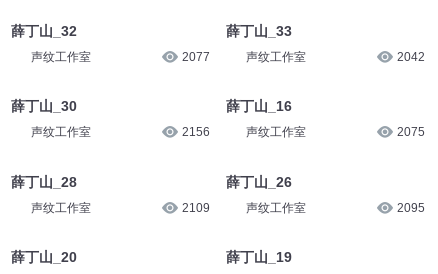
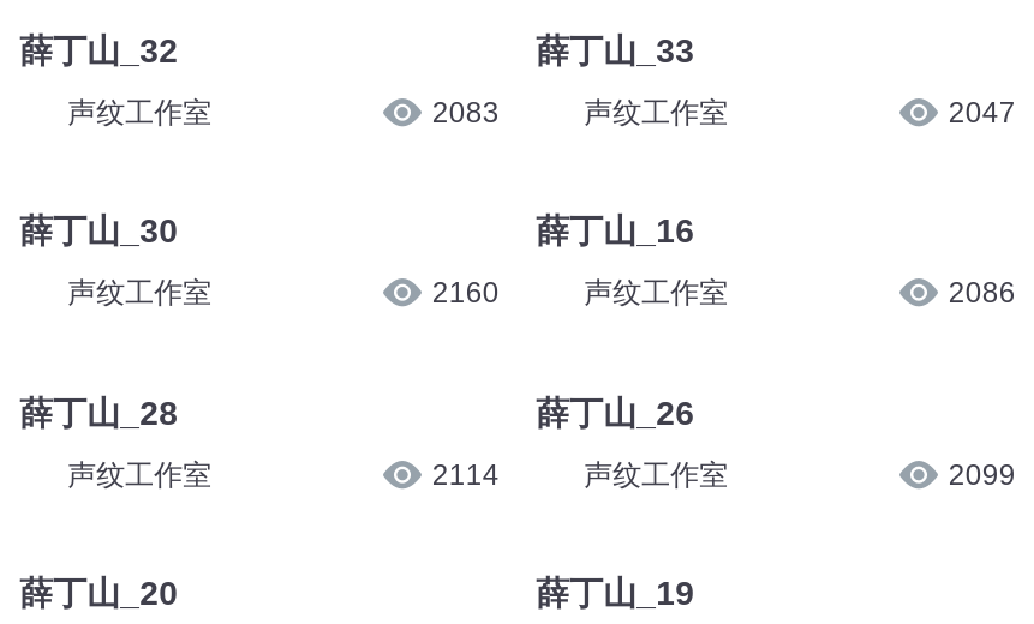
[182,49,210,63] 2077 -> [432,95,499,128] 2083
[397,49,425,63] 2042 -> [948,95,1016,128] 2047
[182,125,210,139] 2156 -> [432,276,499,310] 2160
[397,125,425,139] 2075 -> [948,276,1016,310] 2086
[182,201,210,215] 2109 -> [432,458,499,491] 2114
[397,201,425,215] 2095 -> [948,458,1016,491] 2099

